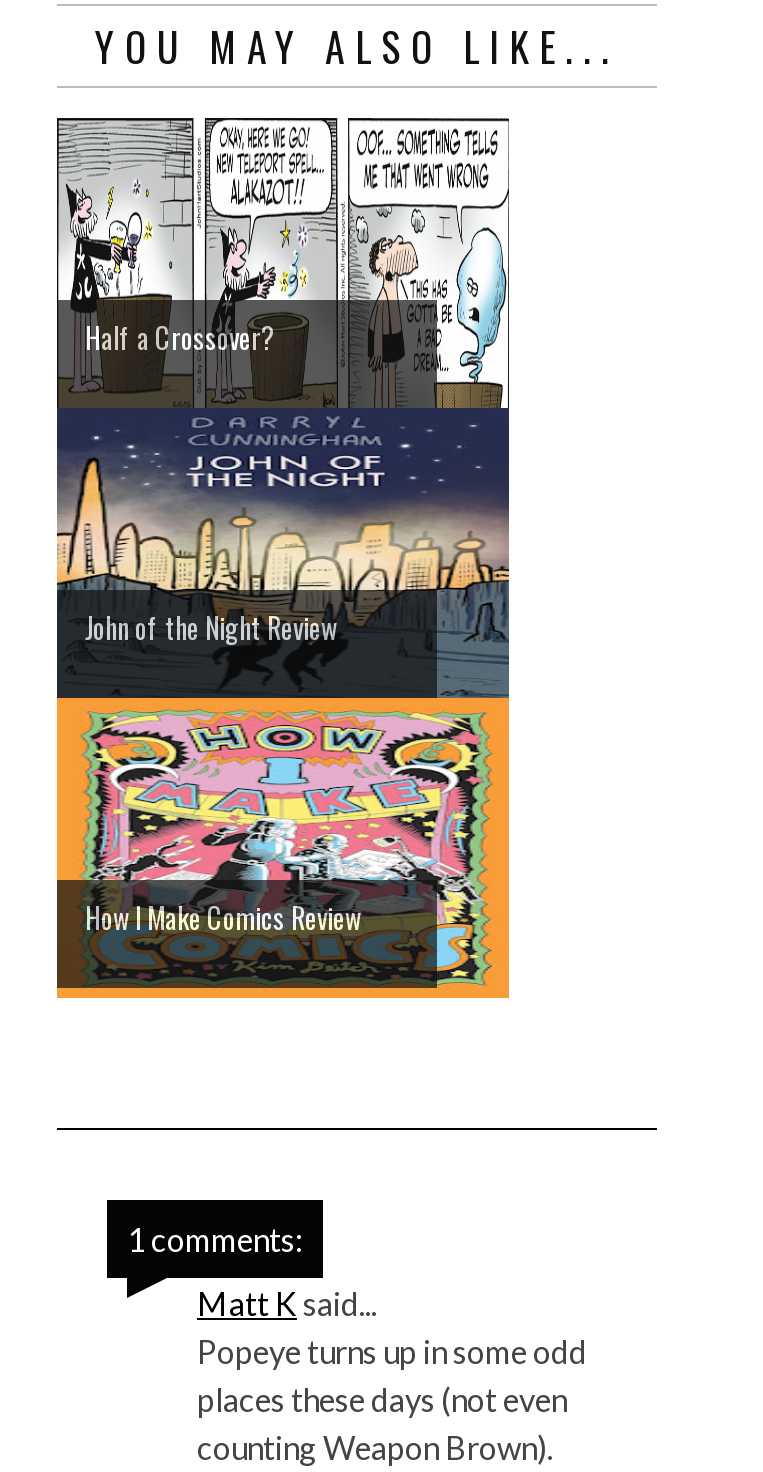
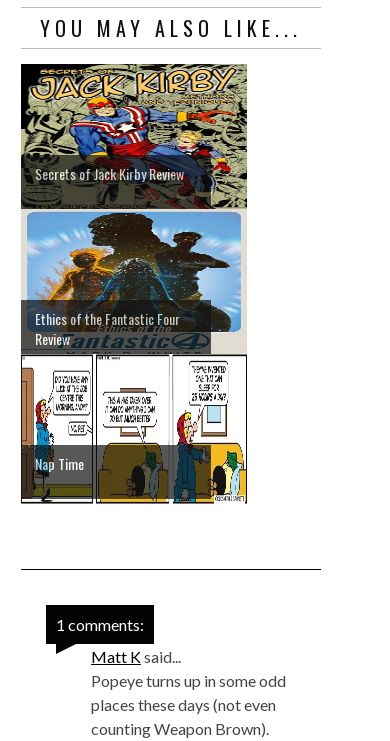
[55,116,511,1000] [image] | Half a Crossover? -> [20,63,248,505] [image] | Secrets of Jack Kirby Review
[85,605,337,647] John of the Night Review -> [35,308,180,349] Ethics of the Fantastic Four | Review
[85,895,361,937] How I Make Comics Review -> [35,453,84,474] Nap Time

